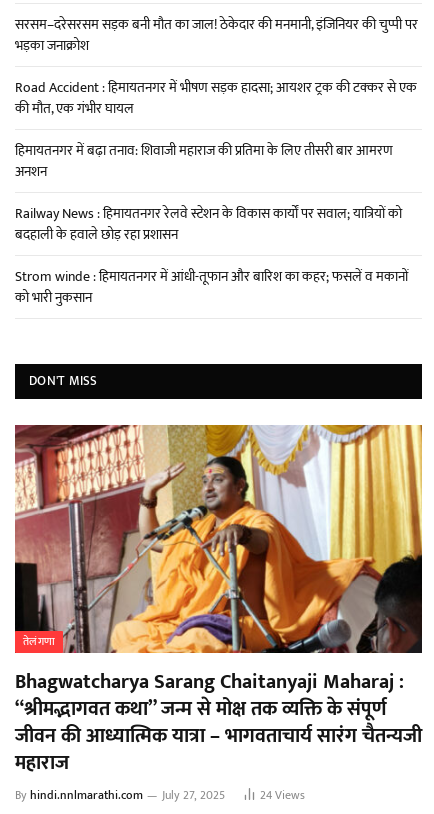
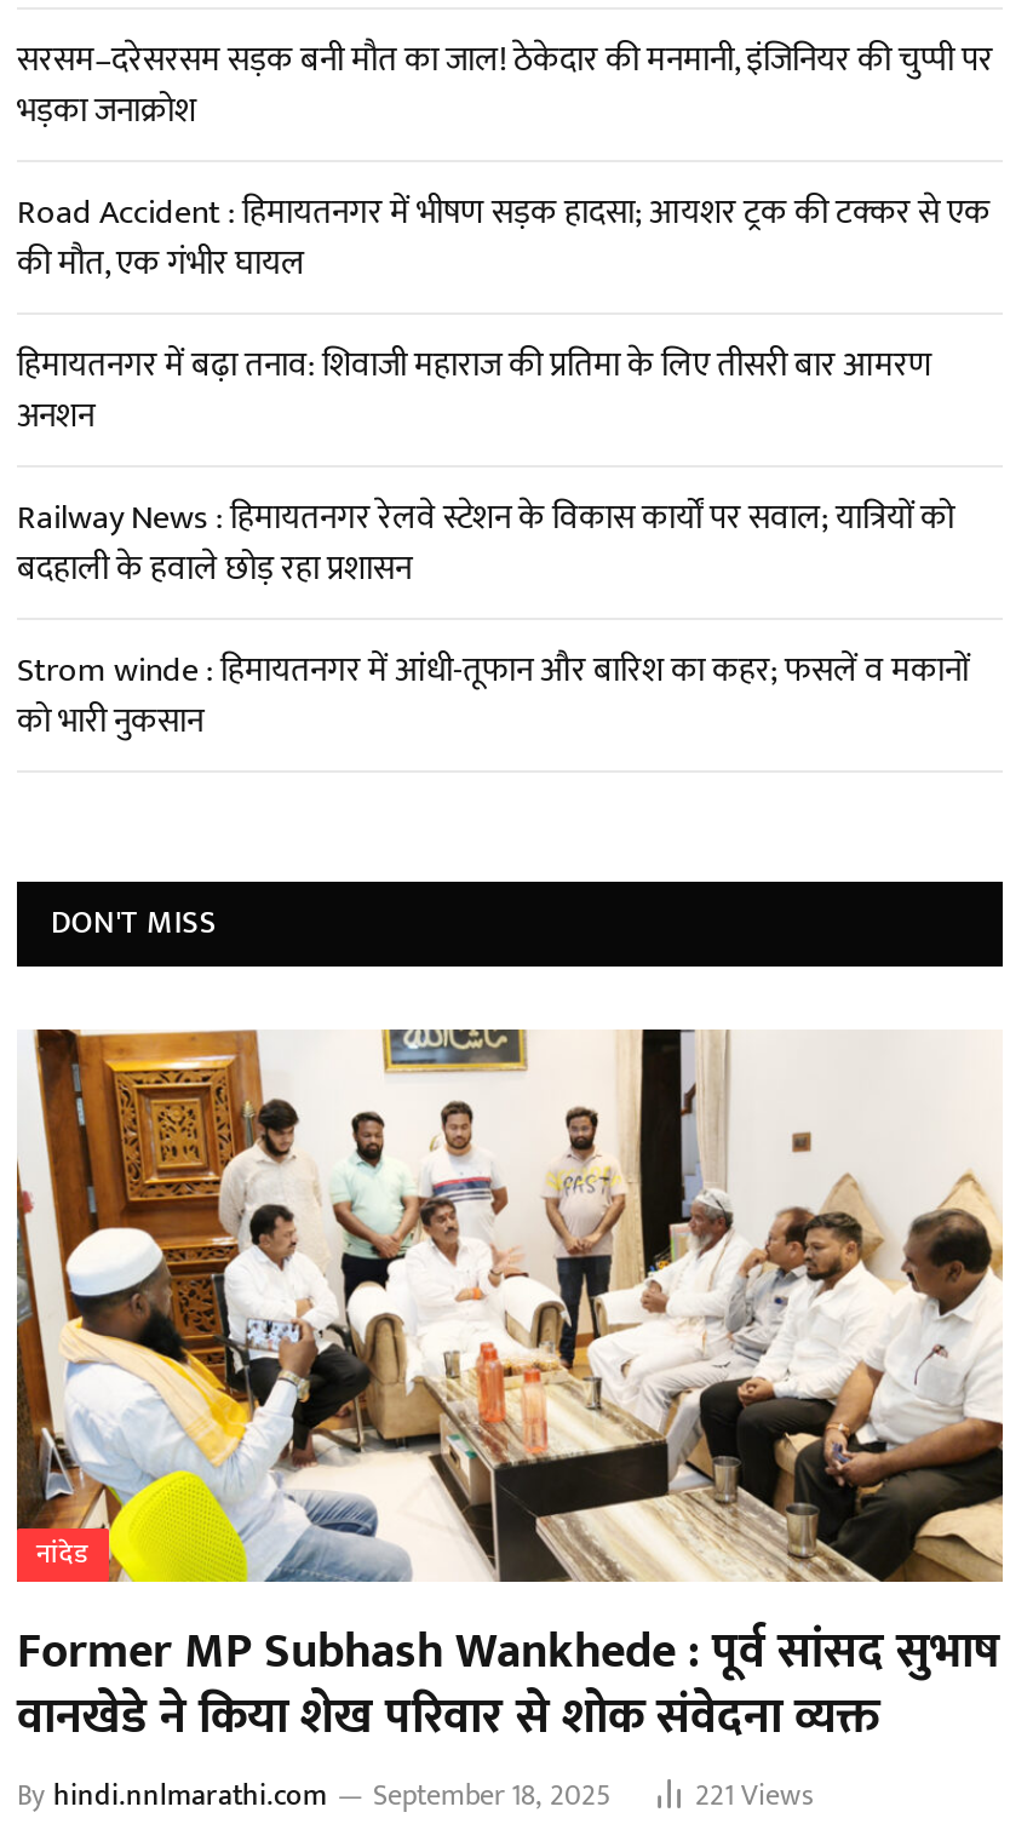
[14,424,423,780] [image] | तेलंगणा | Bhagwatcharya Sarang Chaitanyaji Maharaj : | “श्रीमद्भागवत कथा” जन्म से मोक्ष तक व्यक्ति के संपूर्ण | जीवन की आध्यात्मिक यात्रा – भागवताचार्य सारंग चैतन्यजी | महाराज -> [17,1027,1005,1760] [image] | नांदेड | Former MP Subhash Wankhede : पूर्व सांसद सुभाष | वानखेडे ने किया शेख परिवार से शोक संवेदना व्यक्त
[162,785,305,805] July 27, 2025 | 24 Views -> [373,1772,814,1820] September 18, 2025 | 221 Views

